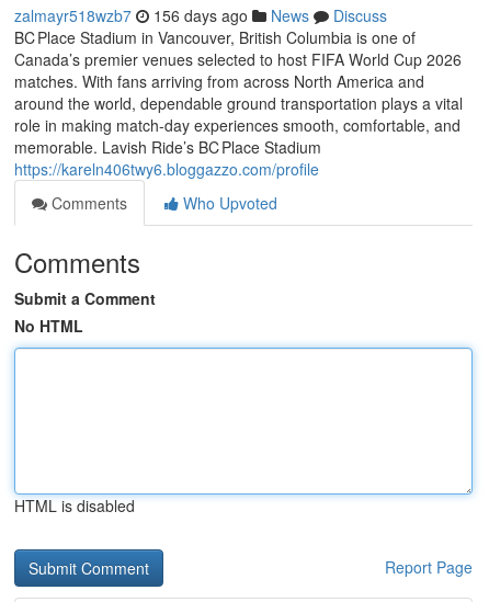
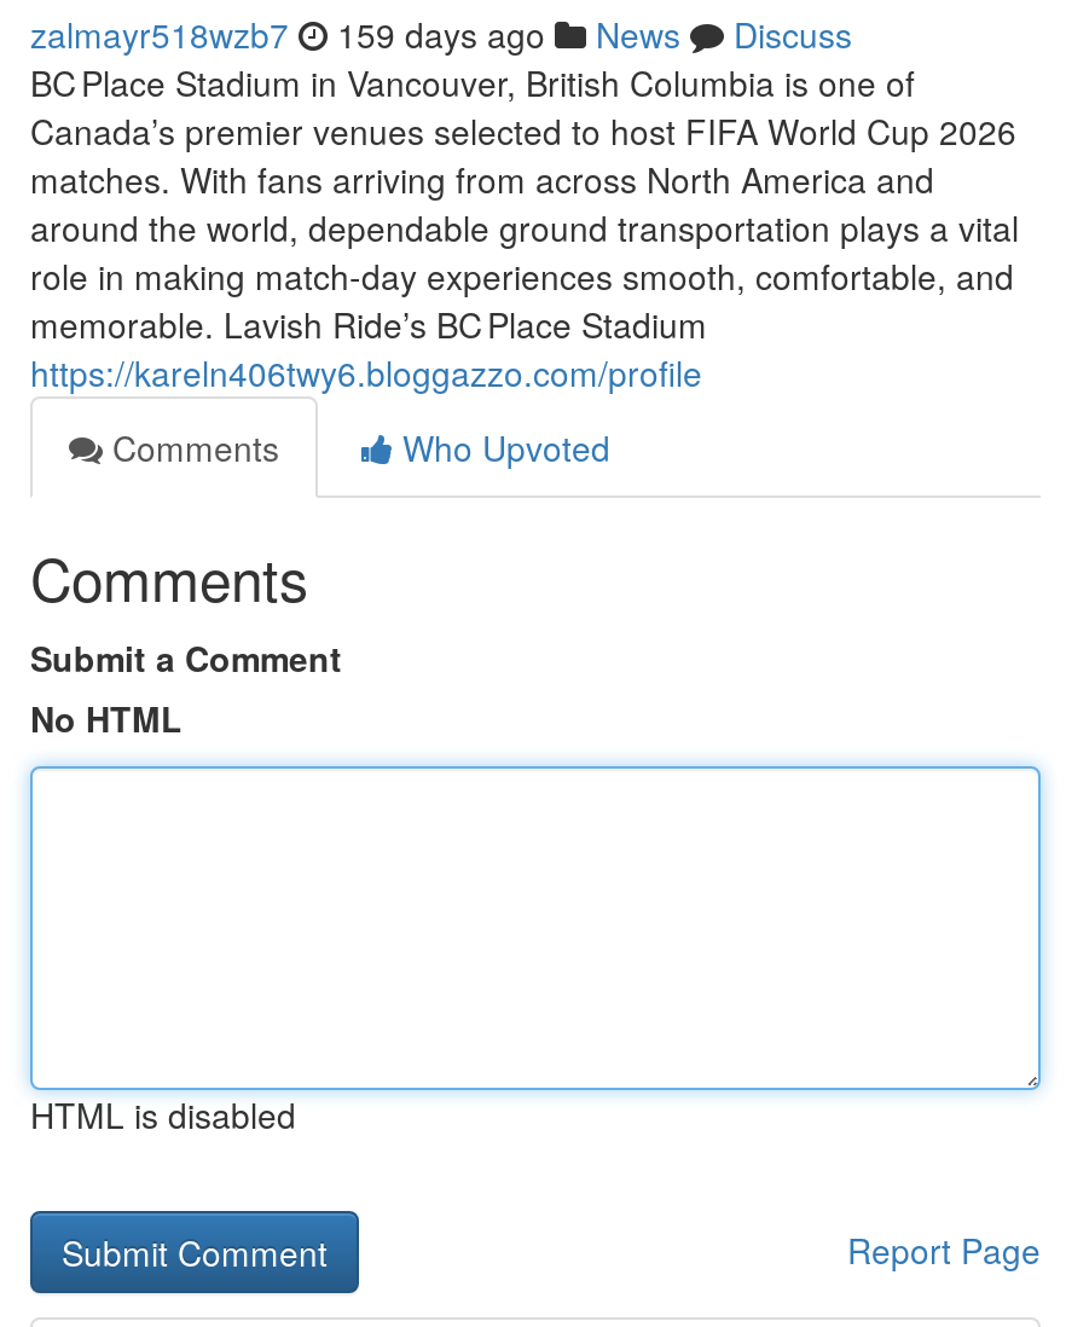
[14,4,387,26] zalmayr518wzb7 156 days ago News Discuss -> [30,10,852,58] zalmayr518wzb7 159 days ago News Discuss

